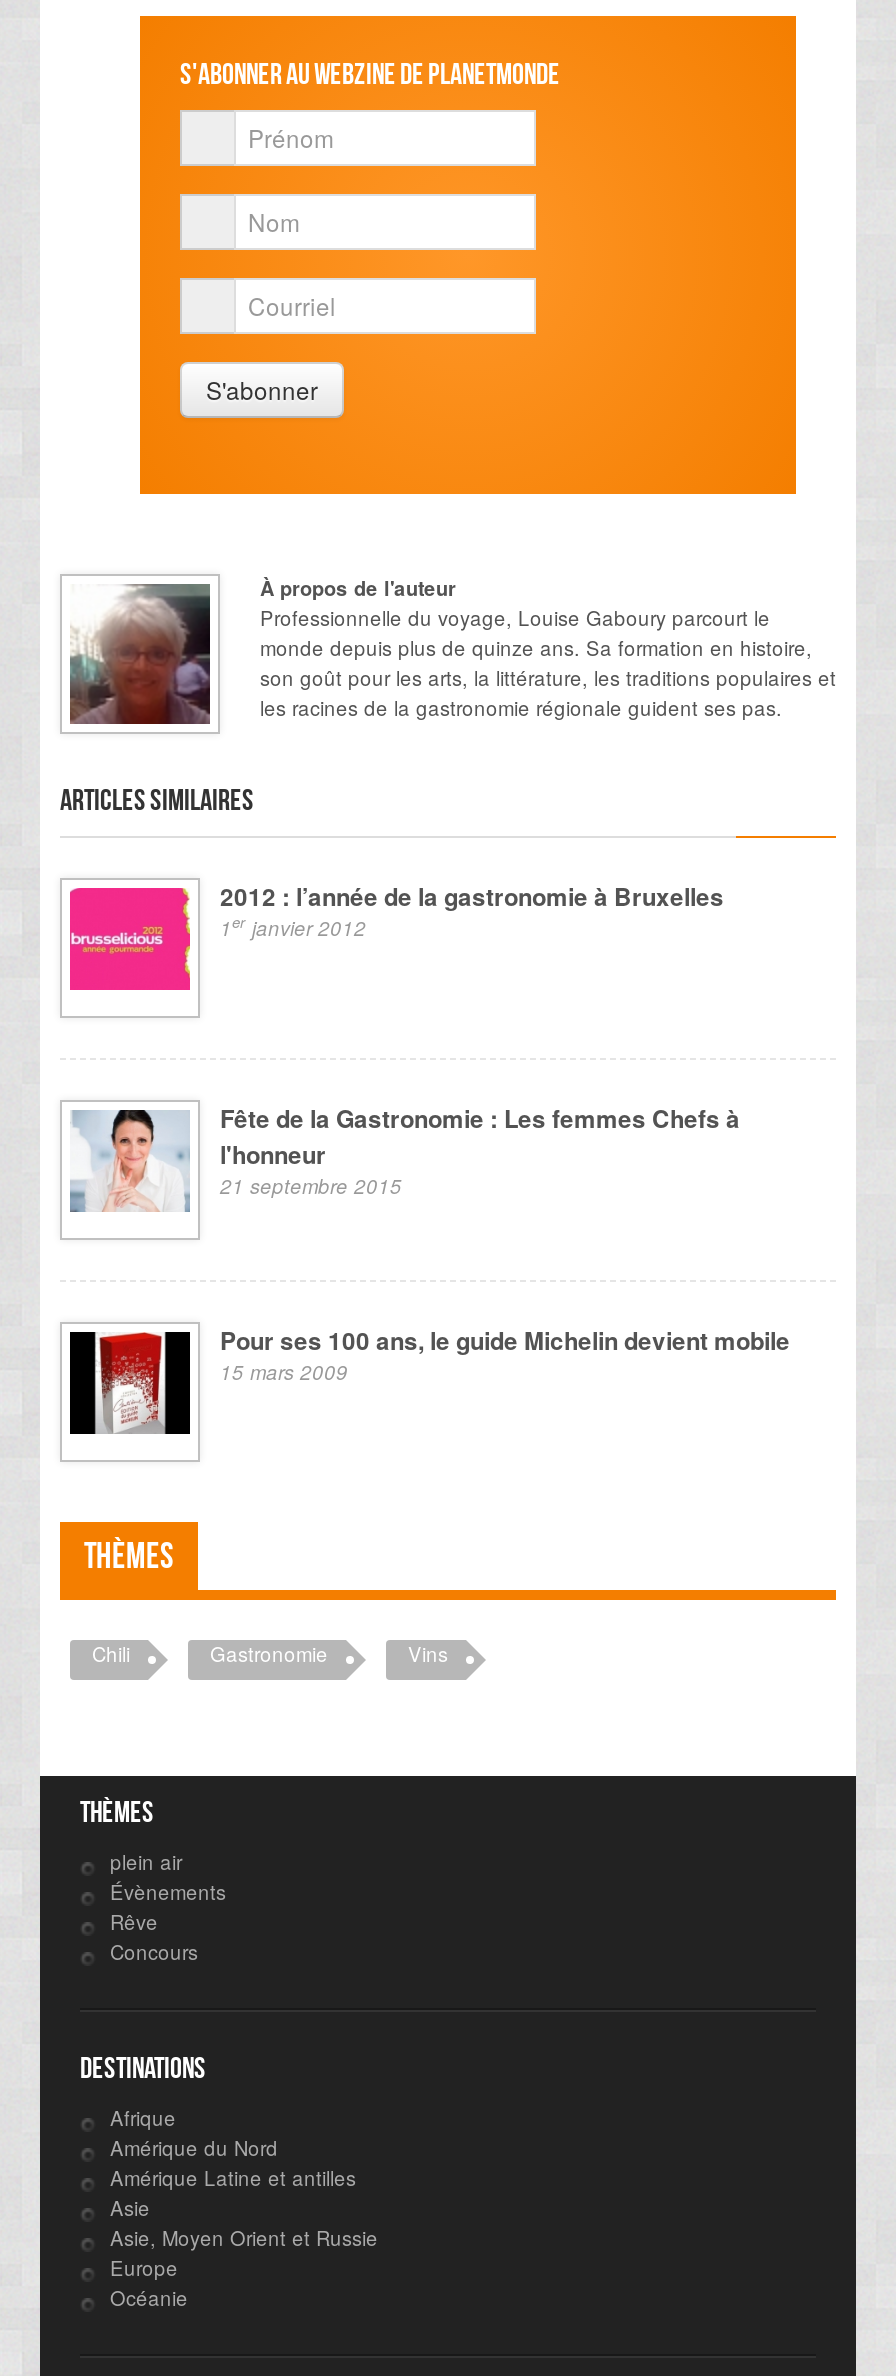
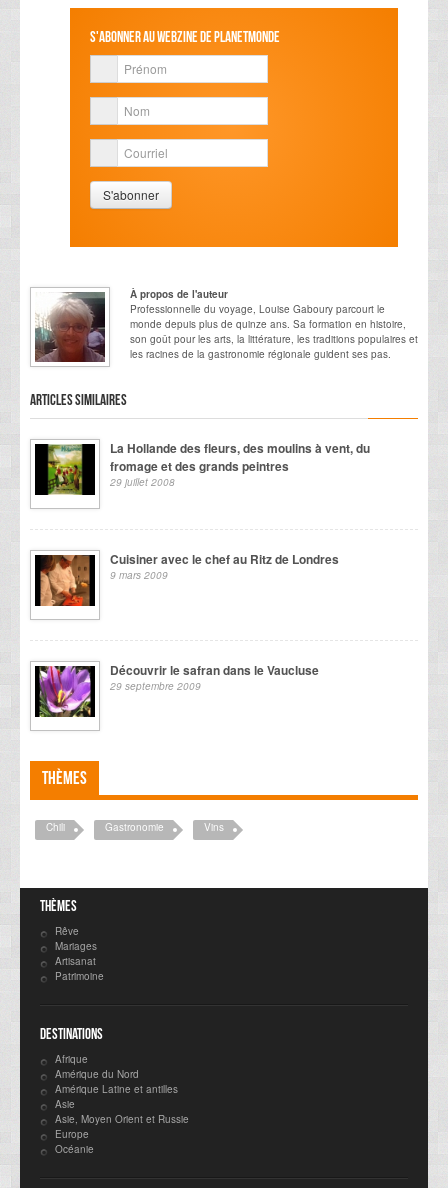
[68,878,724,992] [image] | 2012 : l’année de la gastronomie à Bruxelles | 1er janvier 2012 -> [34,439,370,496] [image] | La Hollande des fleurs, des moulins à vent, du | fromage et des grands peintres | 29 juillet 2008
[70,1100,740,1212] [image] | Fête de la Gastronomie : Les femmes Chefs à | l'honneur | 21 septembre 2015 -> [34,550,339,607] [image] | Cuisiner avec le chef au Ritz de Londres | 9 mars 2009
[78,1322,790,1436] [image] | Pour ses 100 ans, le guide Michelin devient mobile | 15 mars 2009 -> [38,661,319,718] [image] | Découvrir le safran dans le Vaucluse | 29 septembre 2009
[110,1848,226,1906] plein air | Évènements -> none
moved [110,1908,158,1936] -> [55,924,79,938]: Rêve
[110,1938,198,1966] Concours -> [55,939,104,983] Mariages | Artisanat | Patrimoine

